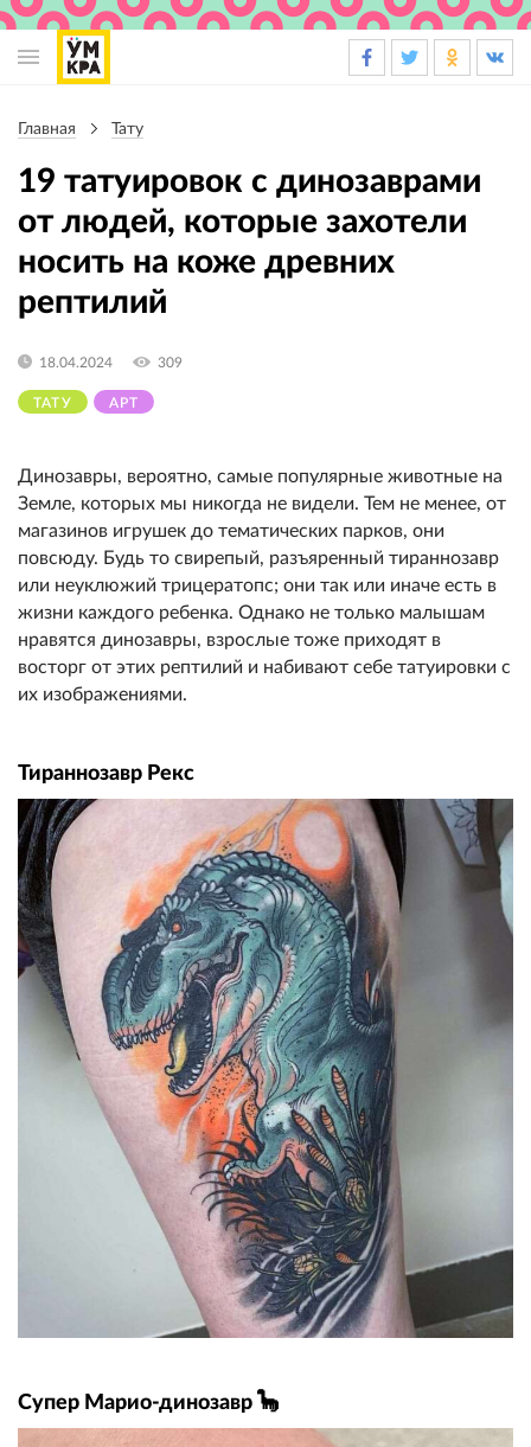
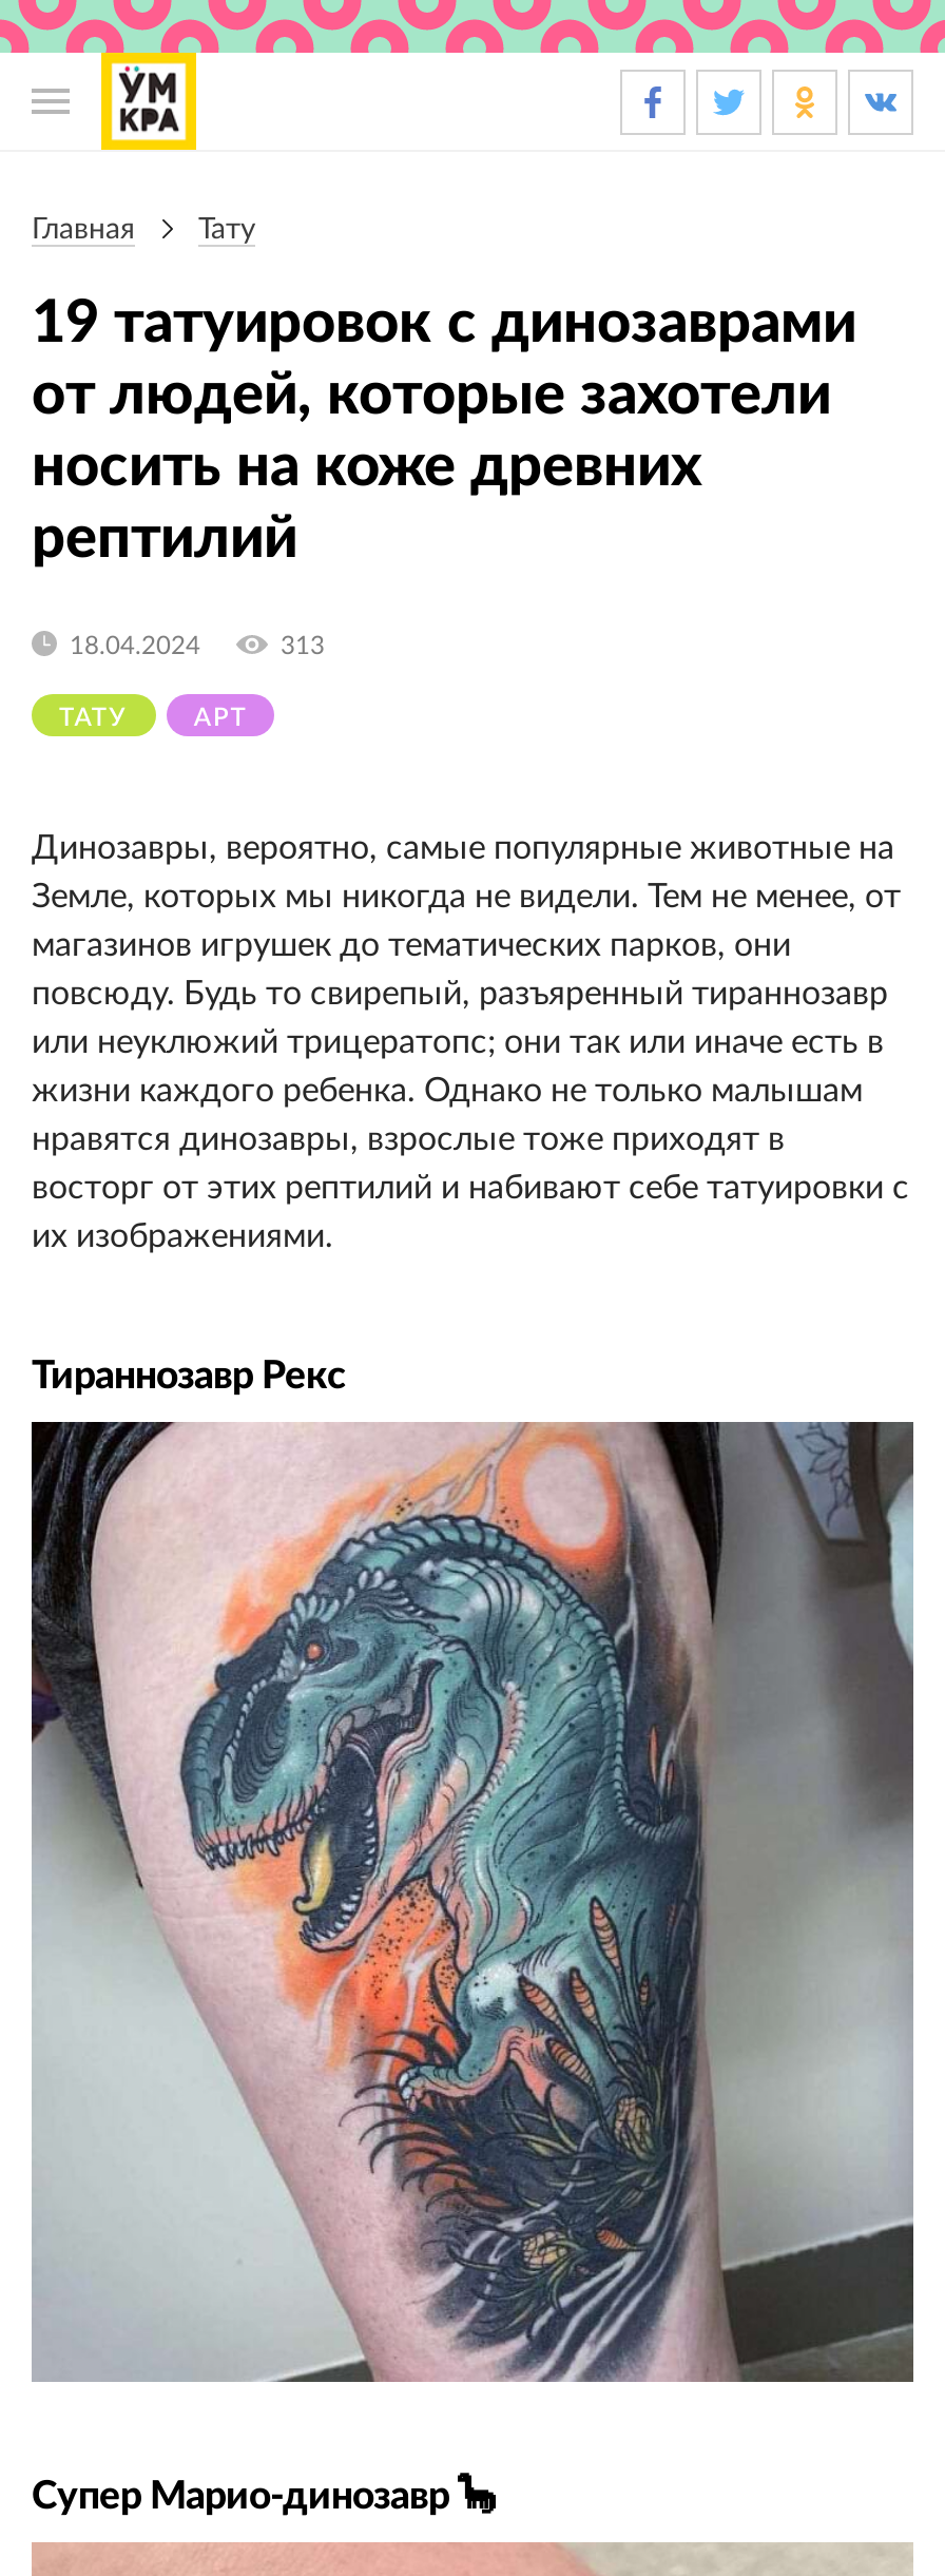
[158,355,183,369] 309 -> [281,632,325,658] 313

